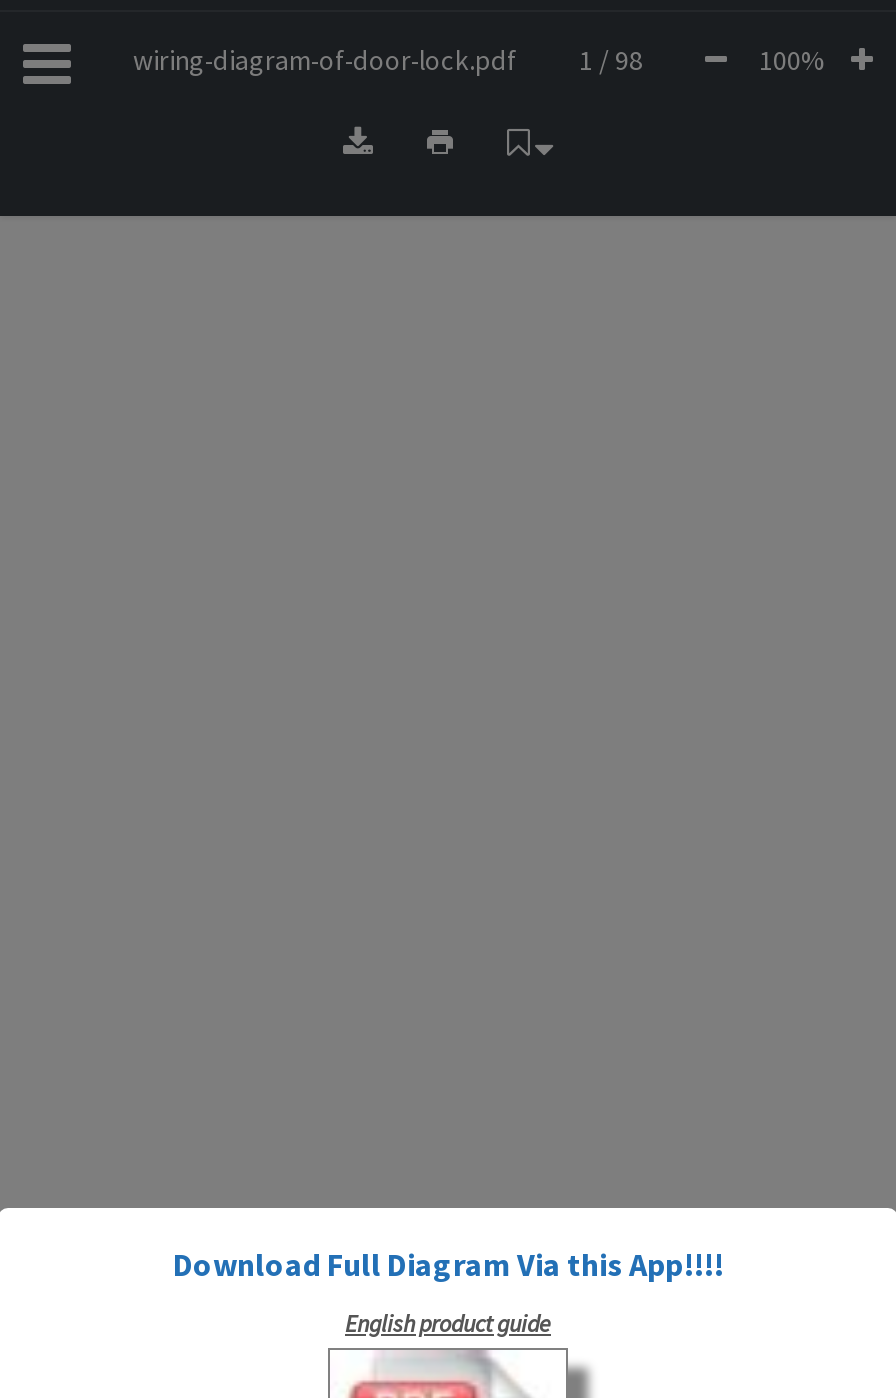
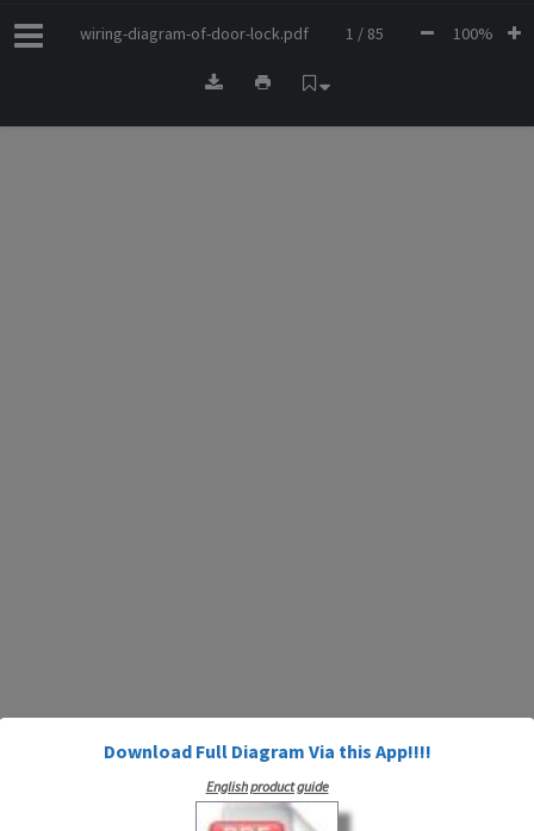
[133,42,643,78] wiring-diagram-of-door-lock.pdf 1 / 98 -> [79,23,383,44] wiring-diagram-of-door-lock.pdf 1 / 85

